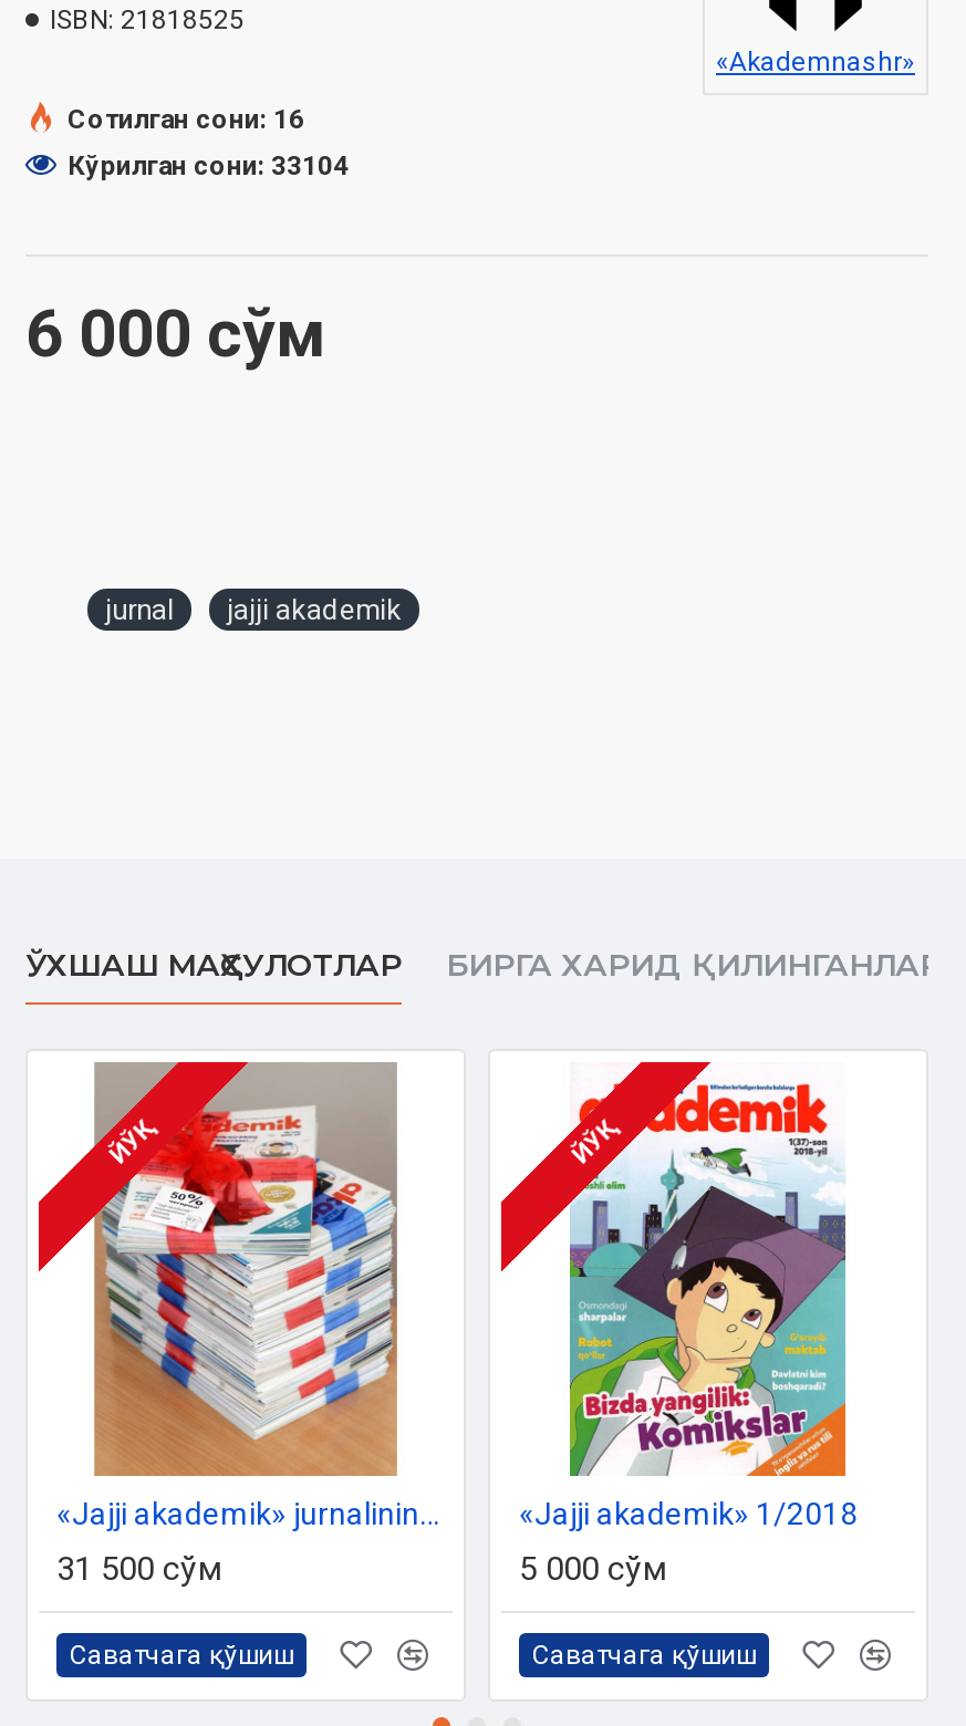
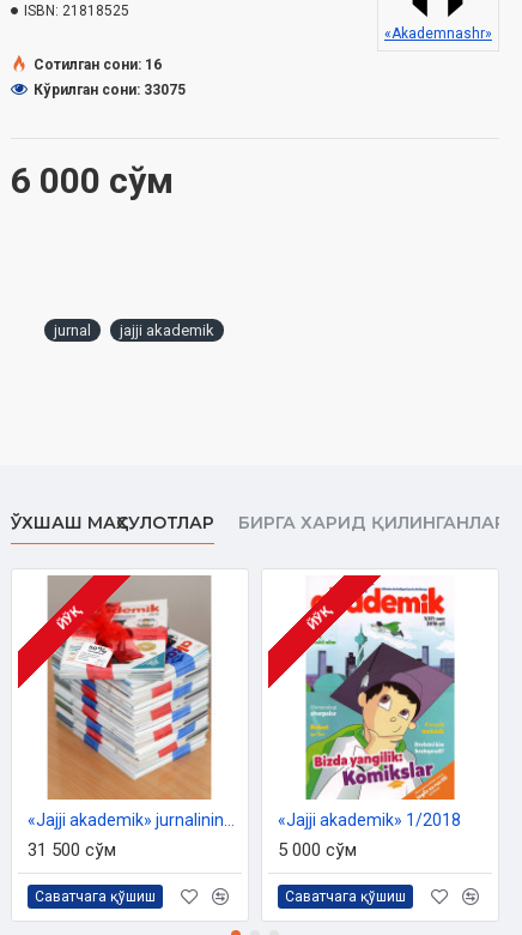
[67,150,349,181] Кўрилган сони: 33104 -> [34,82,186,98] Кўрилган сони: 33075

